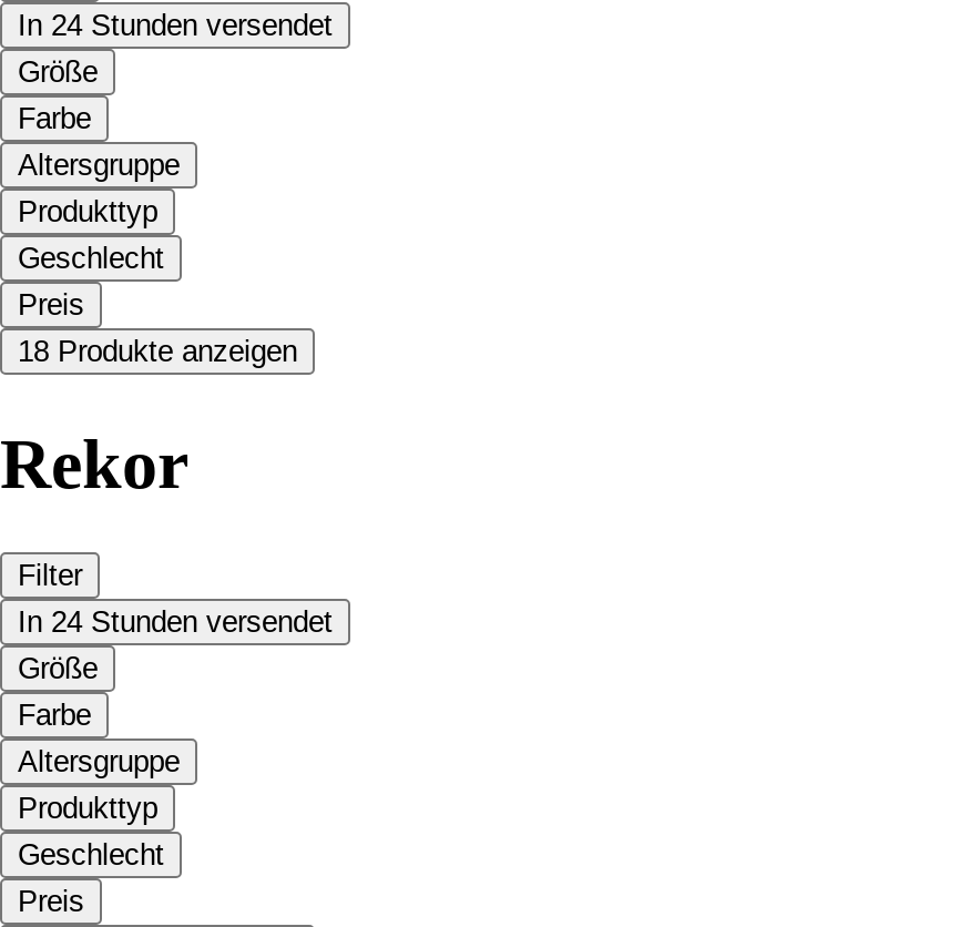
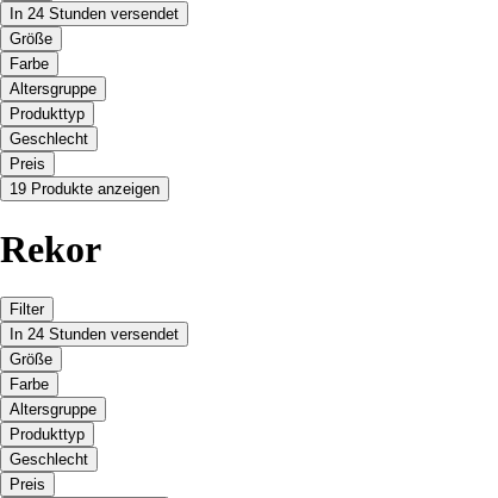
[18,336,297,369] 18 Produkte anzeigen -> [10,180,160,198] 19 Produkte anzeigen

